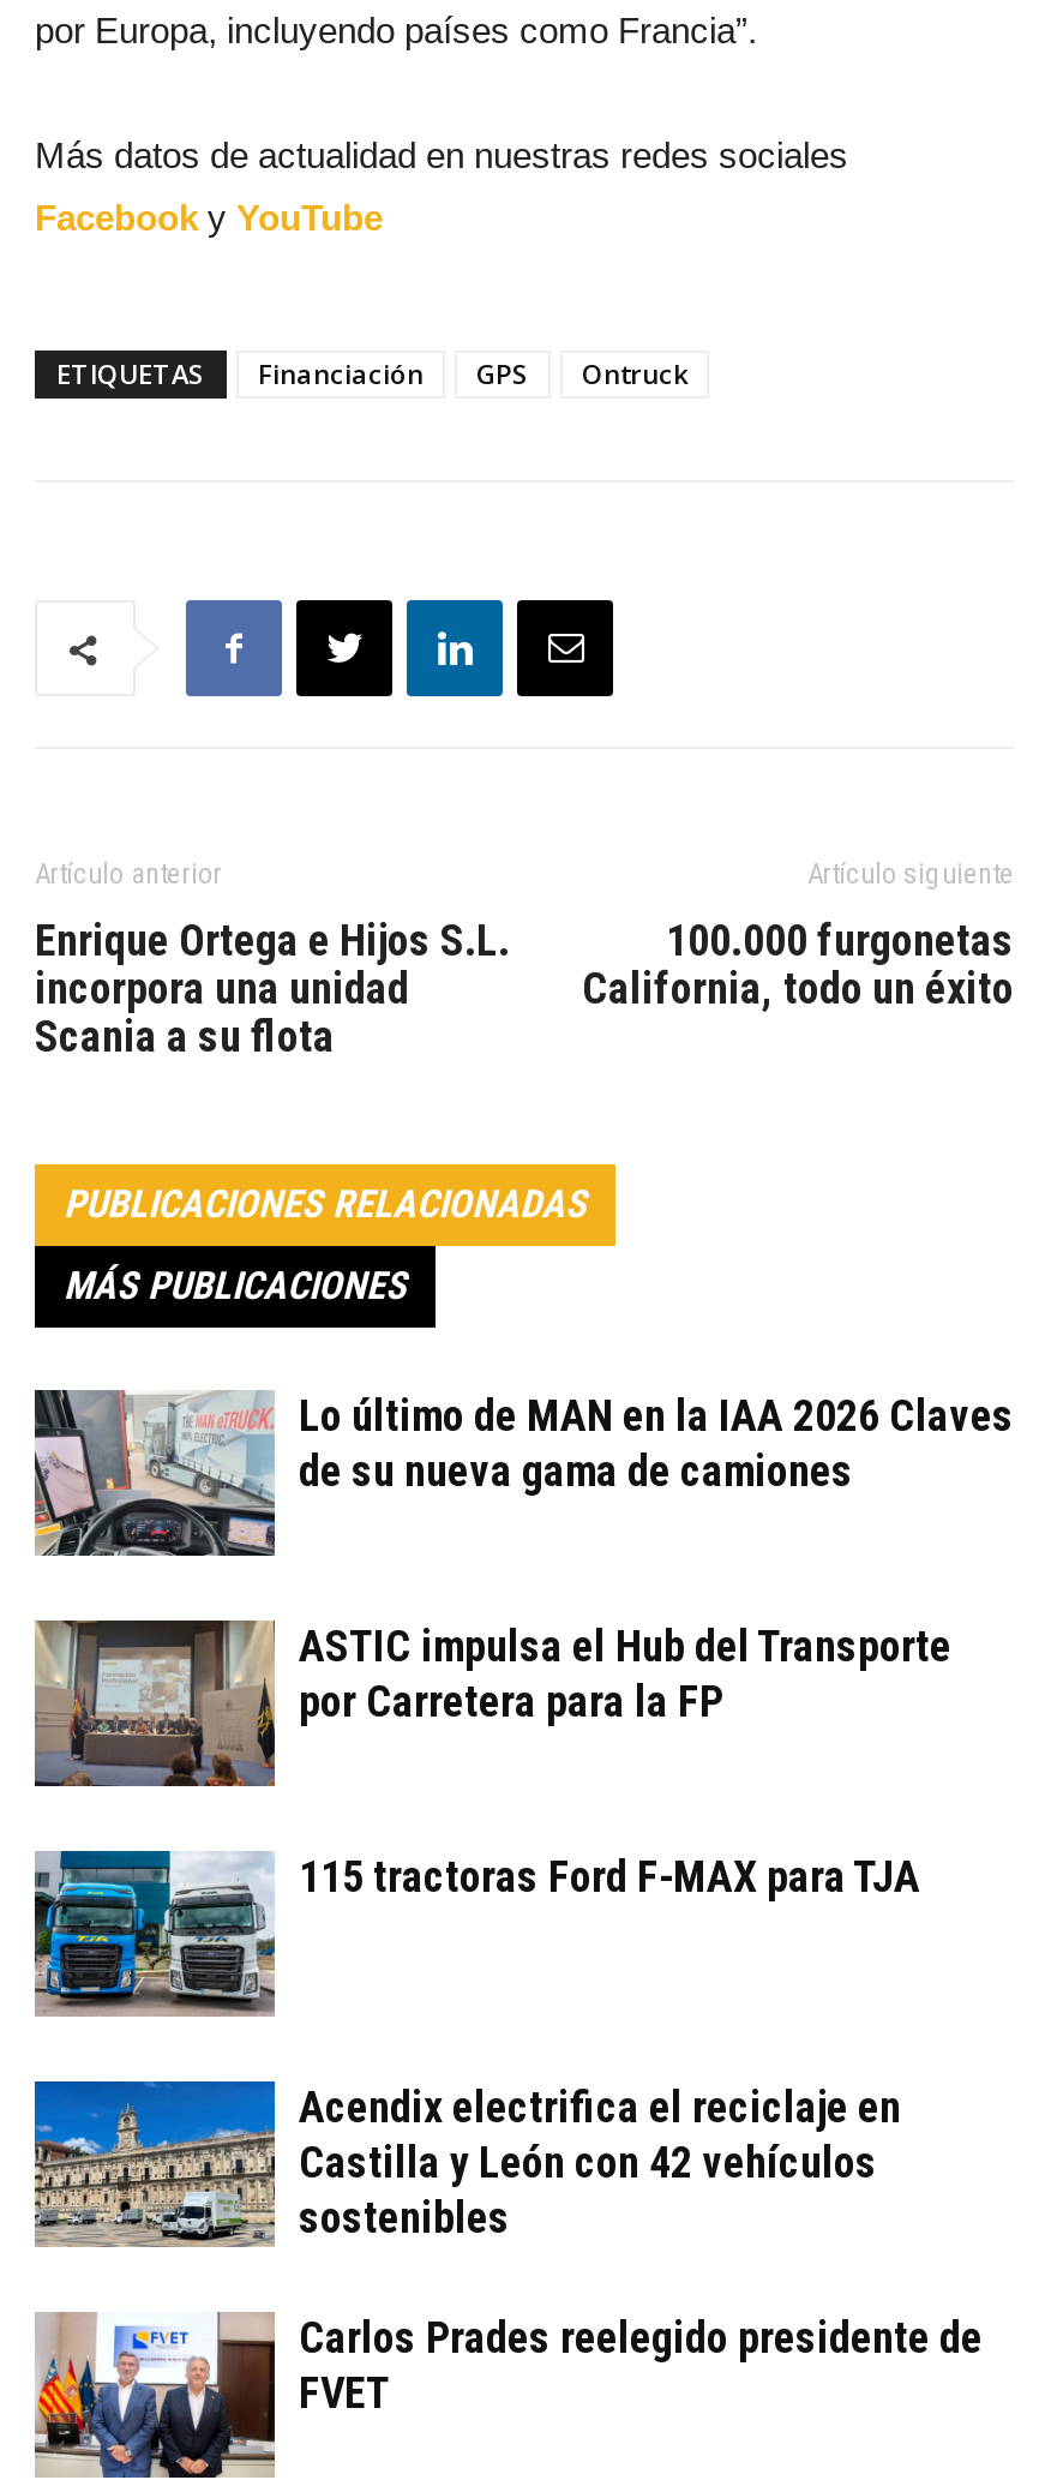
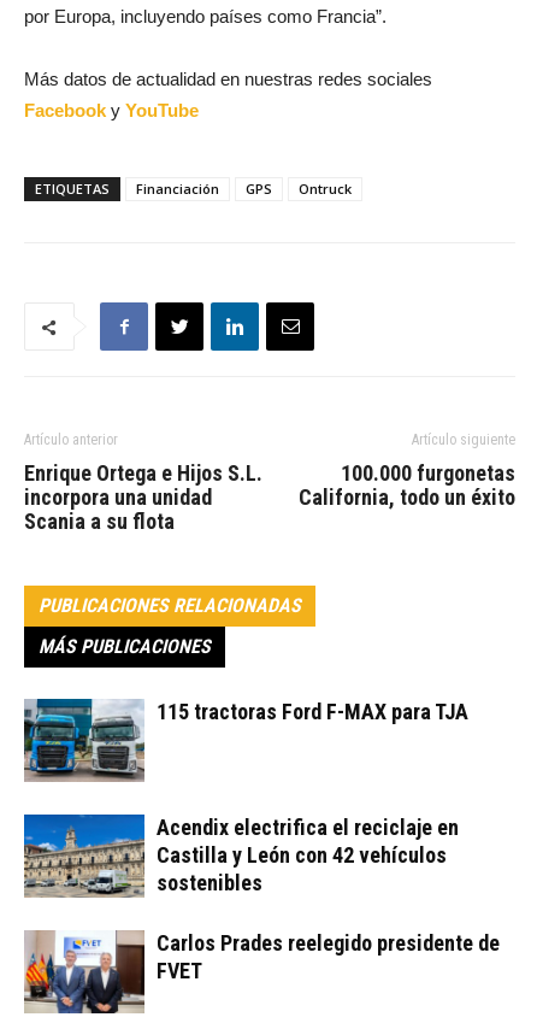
[35,1390,1014,1727] [image] | Lo último de MAN en la IAA 2026 Claves | de su nueva gama de camiones | ASTIC impulsa el Hub del Transporte | por Carretera para la FP -> none
[35,1618,275,1786] [image] -> none

